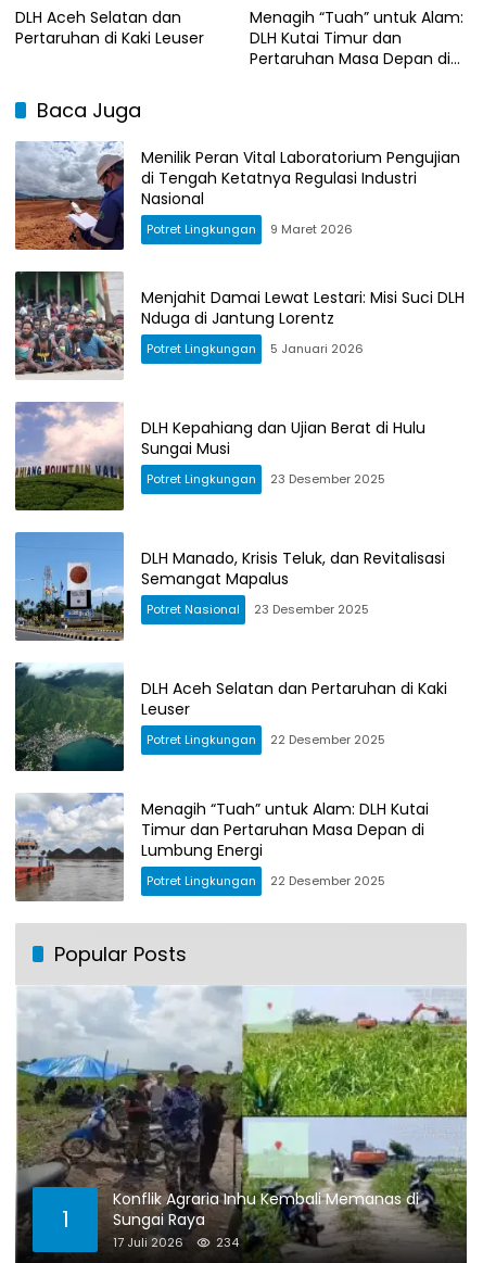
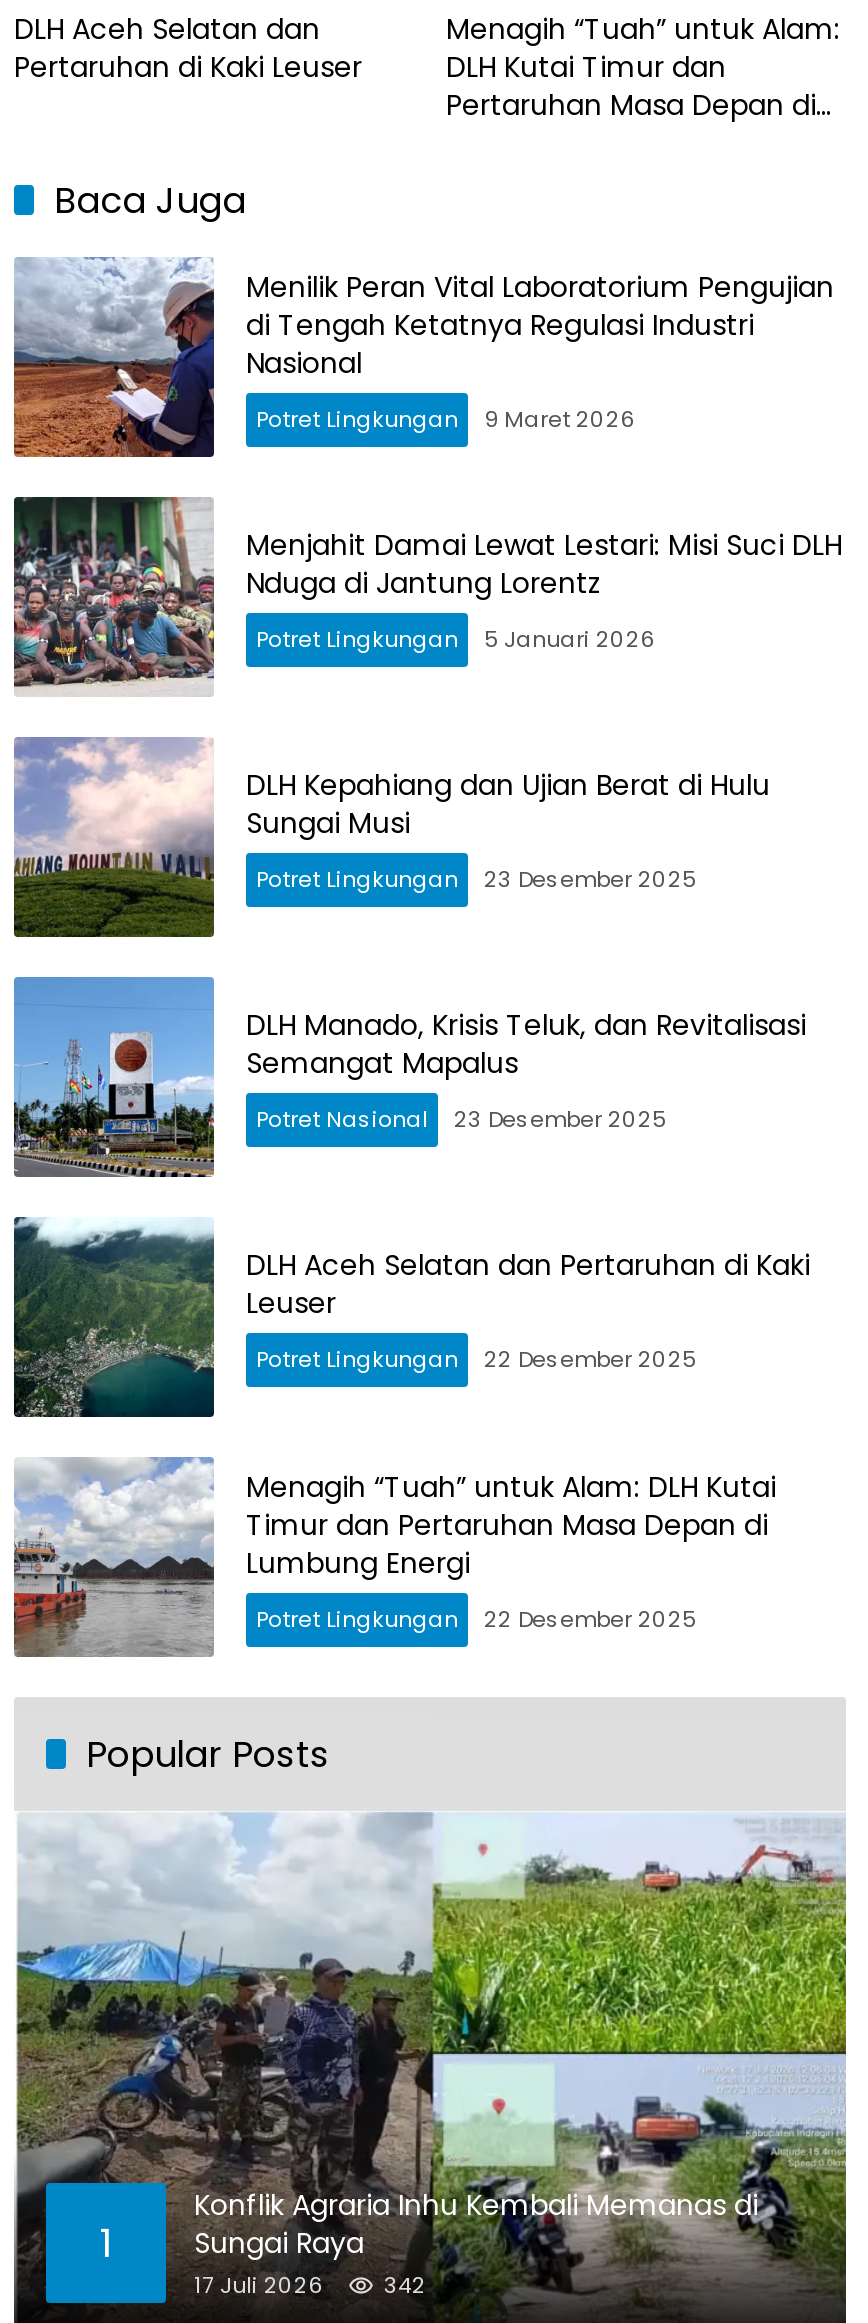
[113,1233,239,1251] 17 Juli 2026 234 -> [194,2268,426,2300] 17 Juli 2026 342

